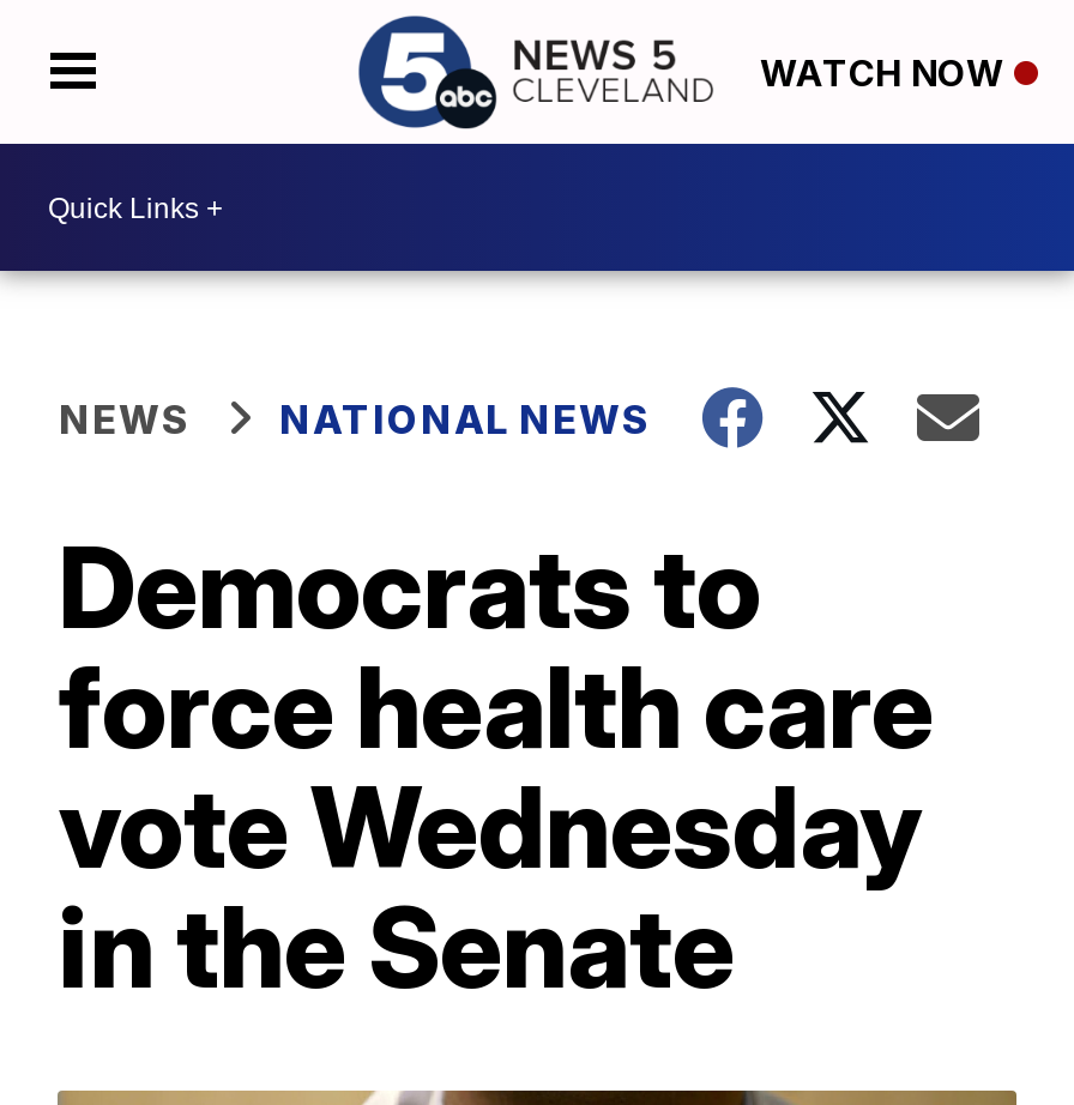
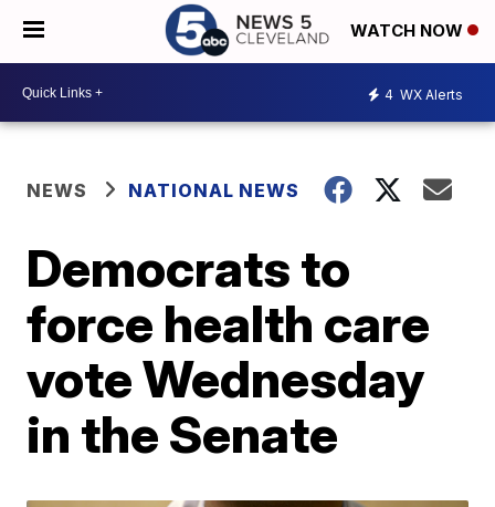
none -> [385,86,463,102] 4 WX Alerts

